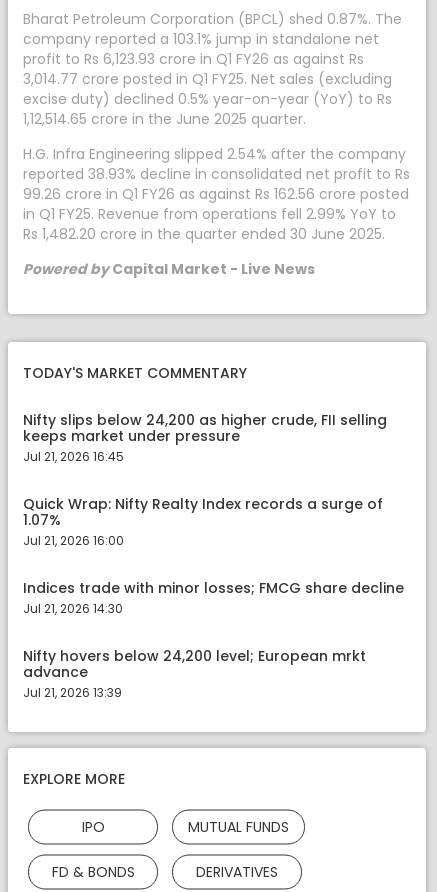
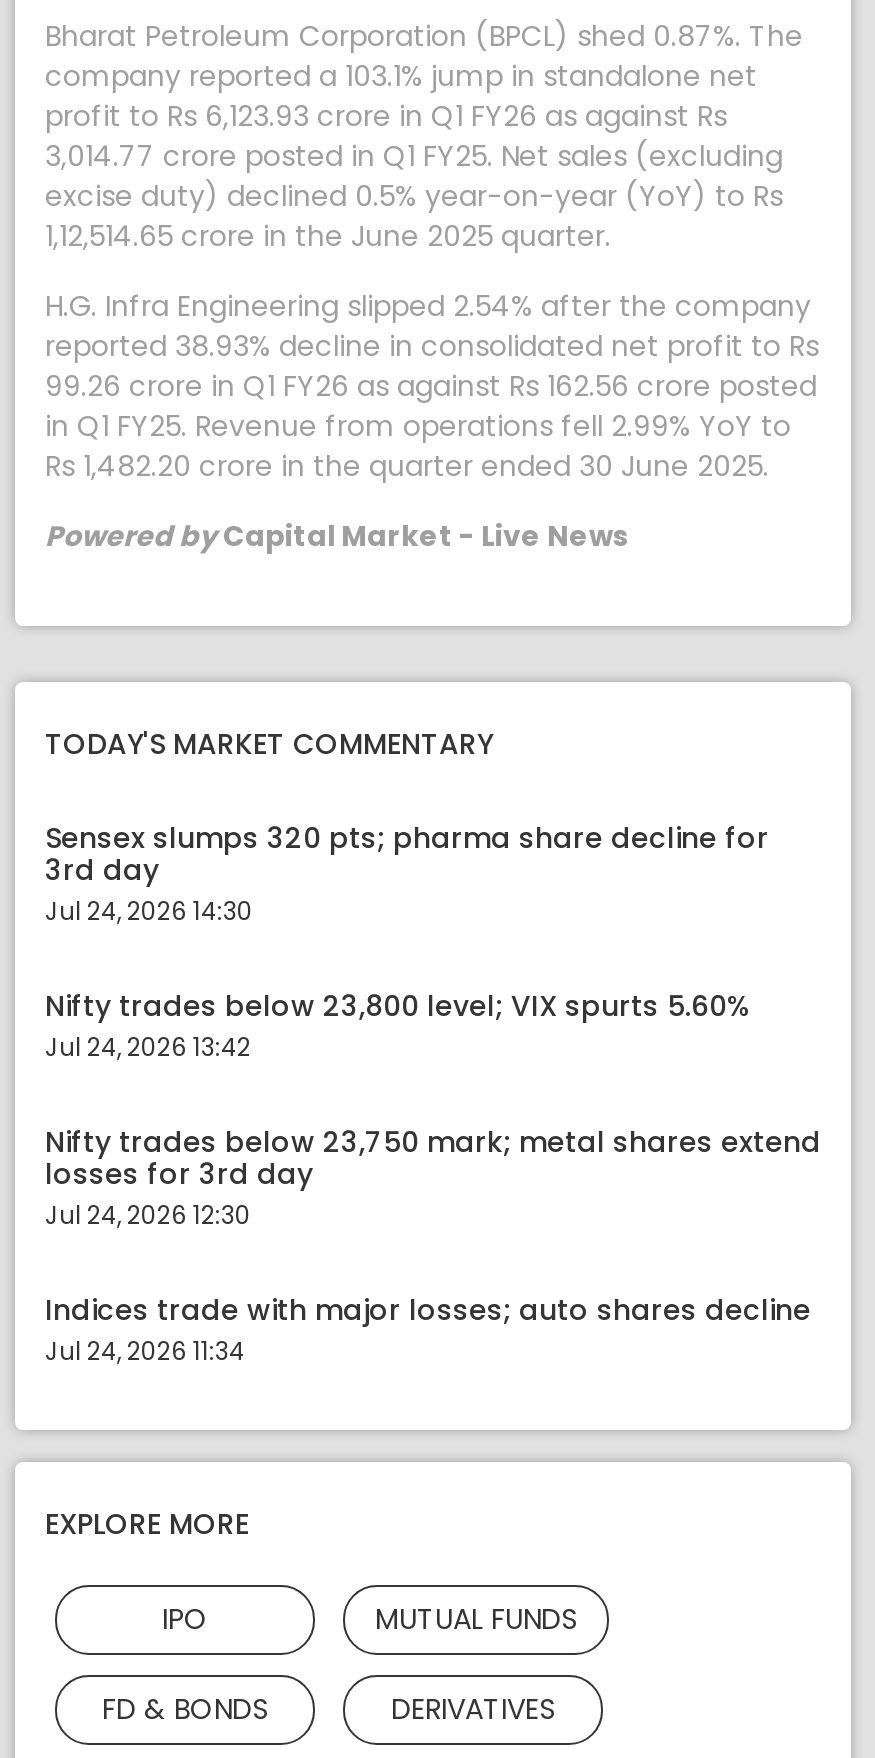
[23,410,387,465] Nifty slips below 24,200 as higher crude, FII selling | keeps market under pressure | Jul 21, 2026 16:45 -> [45,818,769,928] Sensex slumps 320 pts; pharma share decline for | 3rd day | Jul 24, 2026 14:30
[23,494,383,549] Quick Wrap: Nifty Realty Index records a surge of | 1.07% | Jul 21, 2026 16:00 -> [45,986,751,1064] Nifty trades below 23,800 level; VIX spurts 5.60% | Jul 24, 2026 13:42
[23,578,404,617] Indices trade with minor losses; FMCG share decline | Jul 21, 2026 14:30 -> [45,1122,821,1232] Nifty trades below 23,750 mark; metal shares extend | losses for 3rd day | Jul 24, 2026 12:30
[23,646,366,701] Nifty hovers below 24,200 level; European mrkt | advance | Jul 21, 2026 13:39 -> [45,1290,811,1368] Indices trade with major losses; auto shares decline | Jul 24, 2026 11:34

